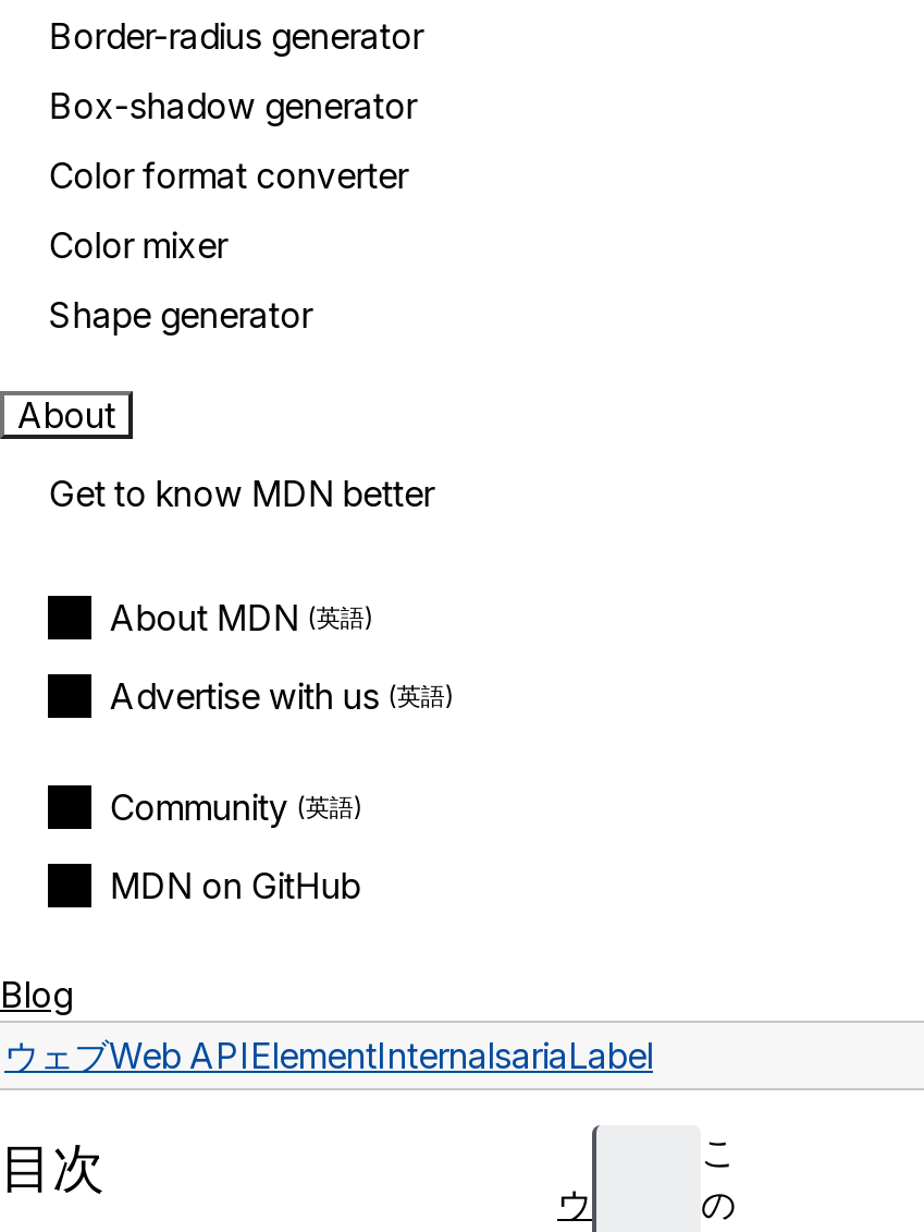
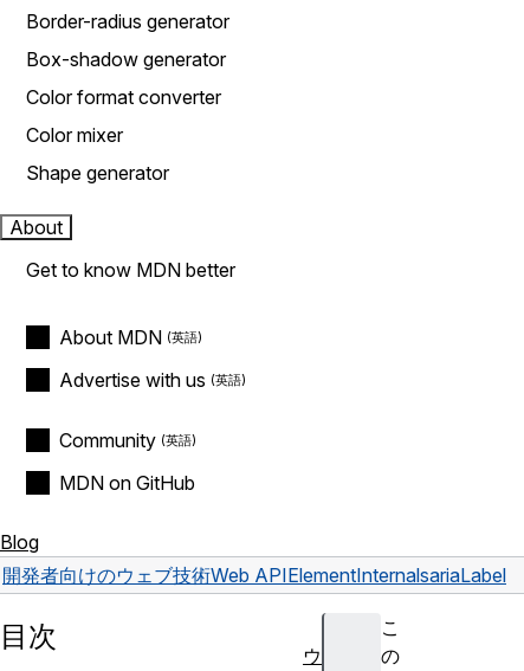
[4,1034,653,1077] ウェブWeb API ElementInternalsariaLabel -> [2,563,506,587] 開発者向けのウェブ技術Web API ElementInternalsariaLabel

